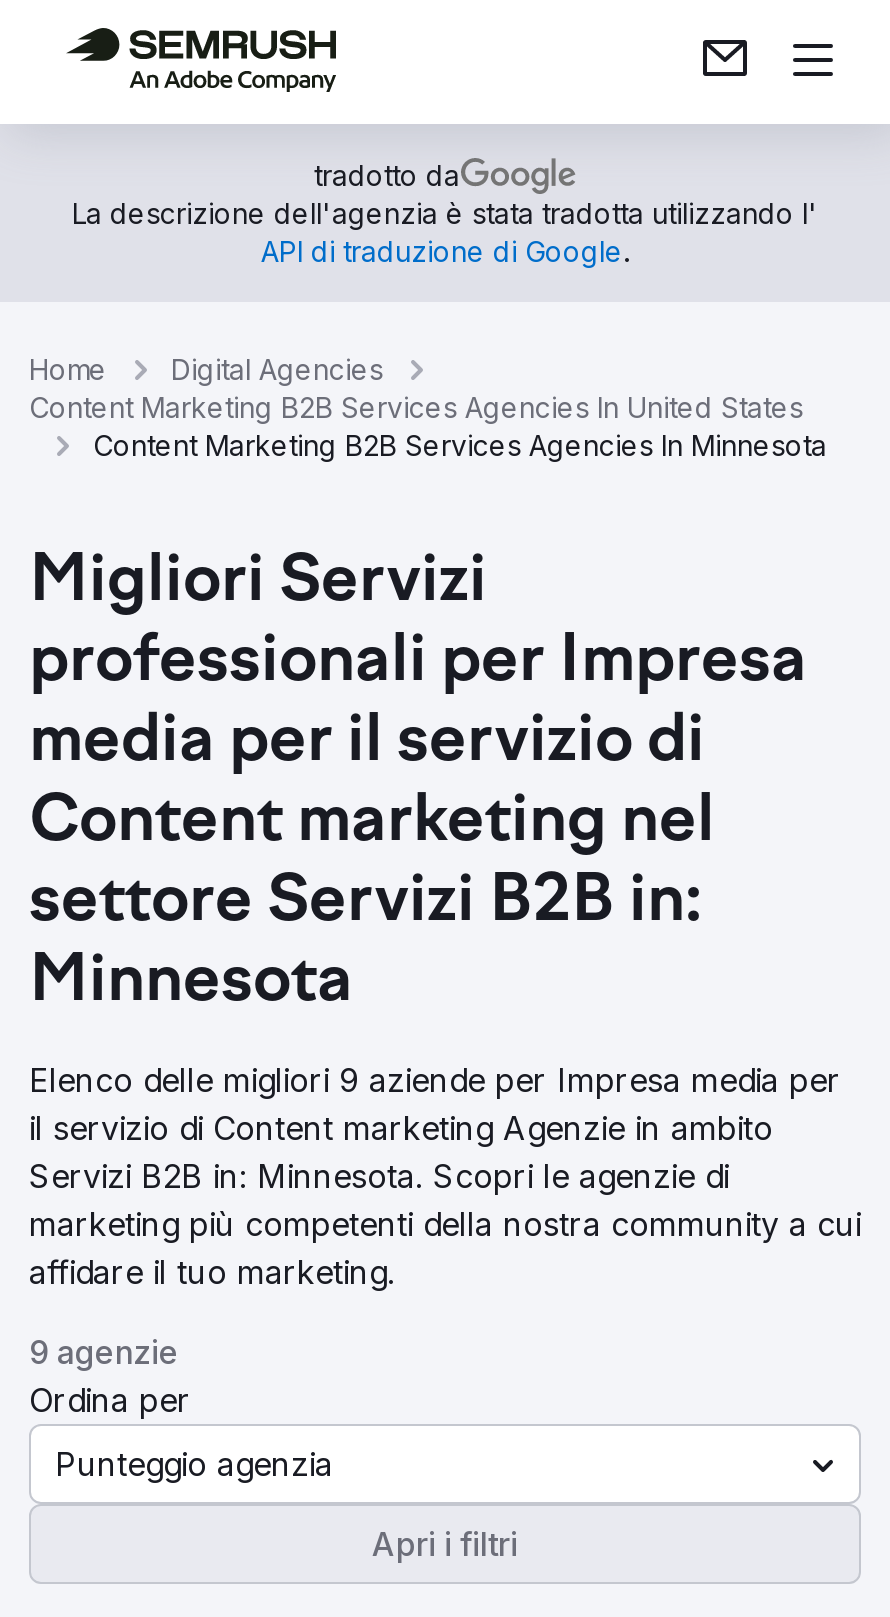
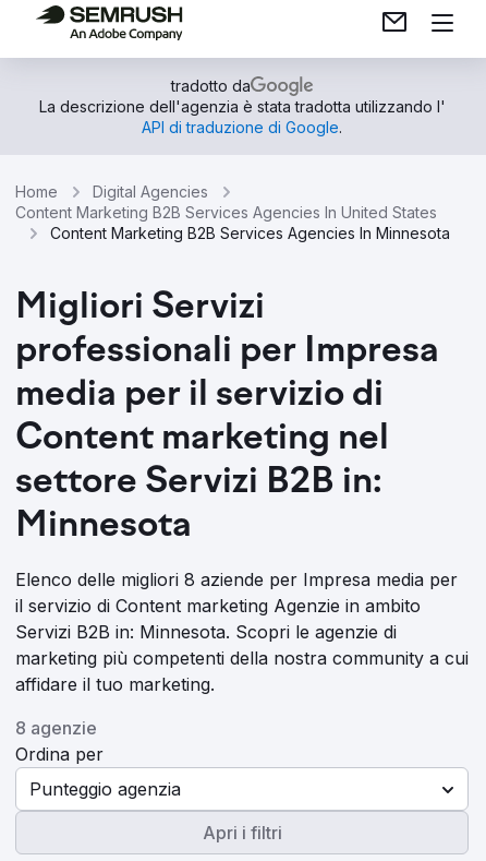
[29,1060,841,1100] Elenco delle migliori 9 aziende per Impresa media per -> [15,569,458,590] Elenco delle migliori 8 aziende per Impresa media per
[29,1332,179,1372] 9 agenzie -> [15,717,97,739] 8 agenzie

